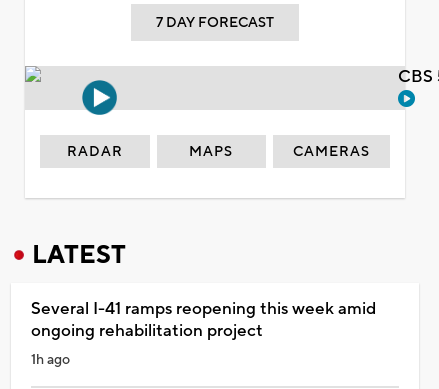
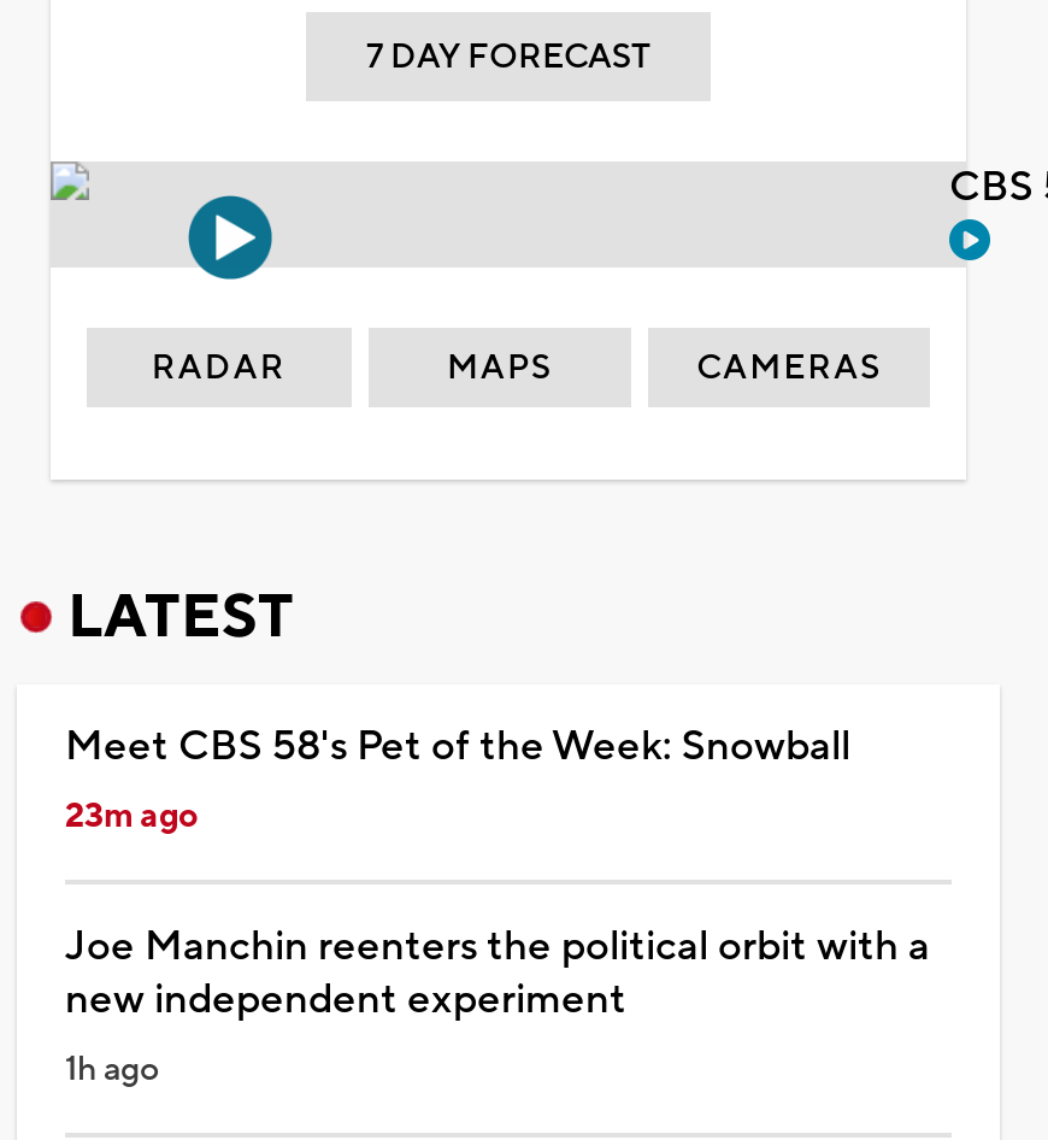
[31,298,376,342] Several I-41 ramps reopening this week amid | ongoing rehabilitation project -> [65,720,930,1026] Meet CBS 58's Pet of the Week: Snowball | 23m ago | Joe Manchin reenters the political orbit with a | new independent experiment

